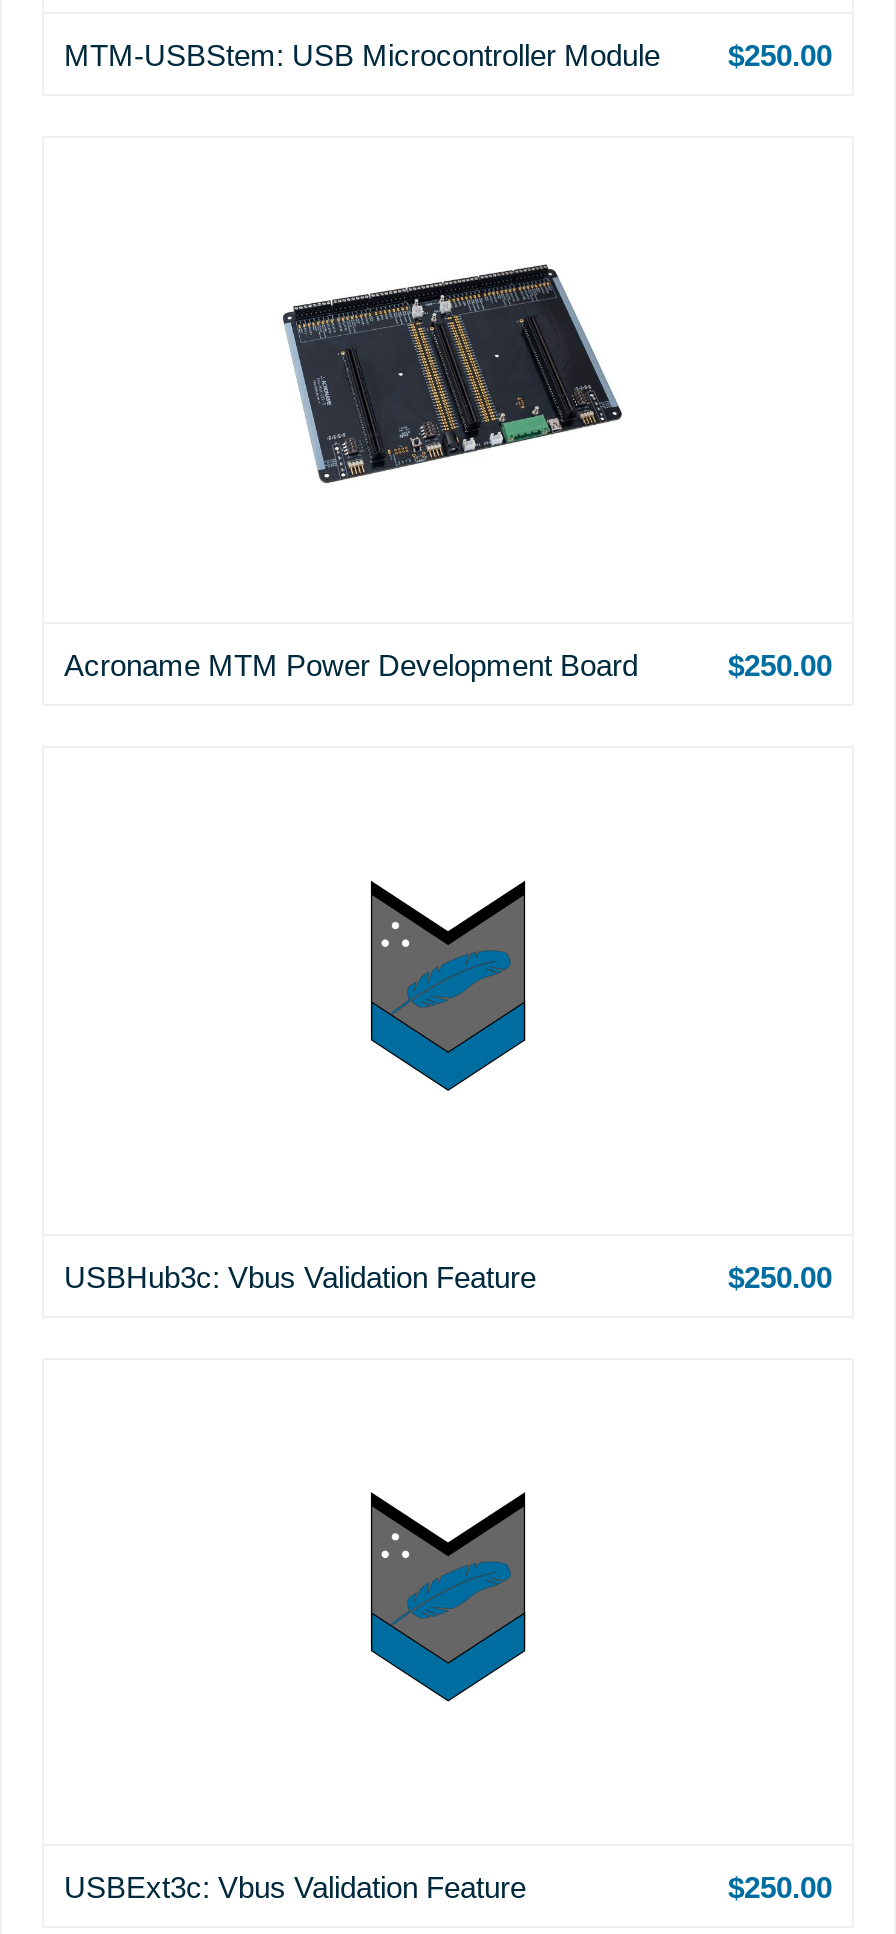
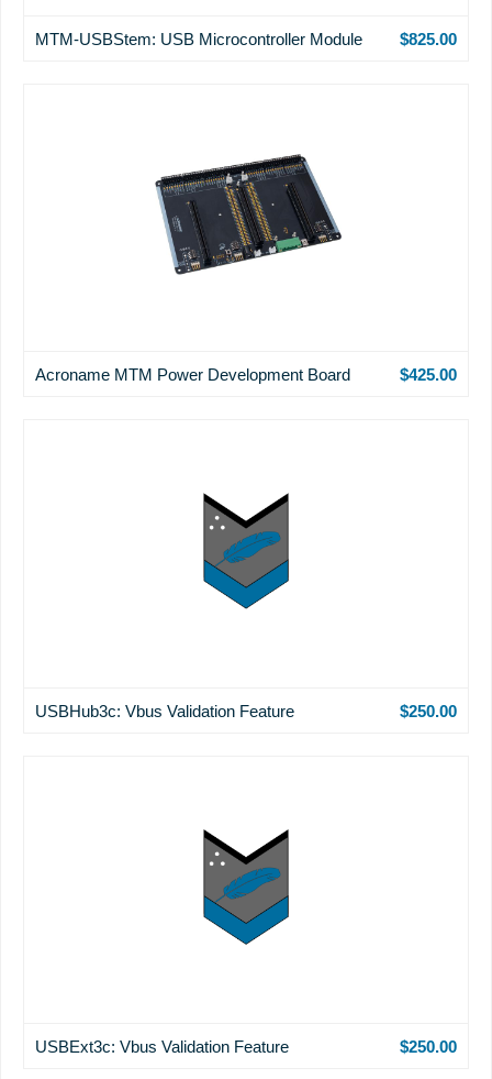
[64,38,832,72] MTM-USBStem: USB Microcontroller Module $250.00 -> [35,30,457,48] MTM-USBStem: USB Microcontroller Module $825.00
[728,648,832,682] $250.00 -> [400,365,457,384] $425.00

